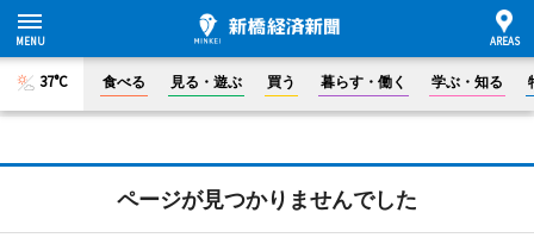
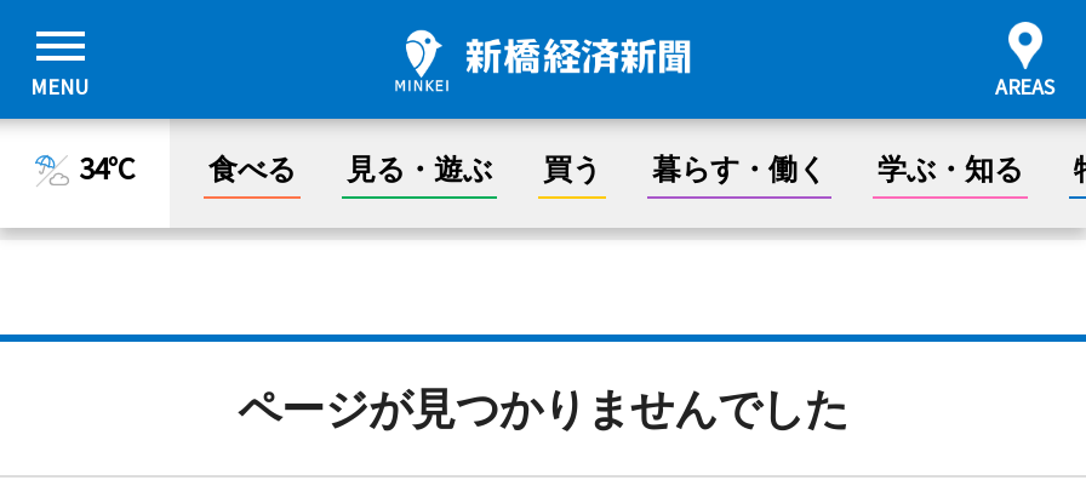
[39,72,67,92] 37°C -> [79,149,137,190] 34°C

